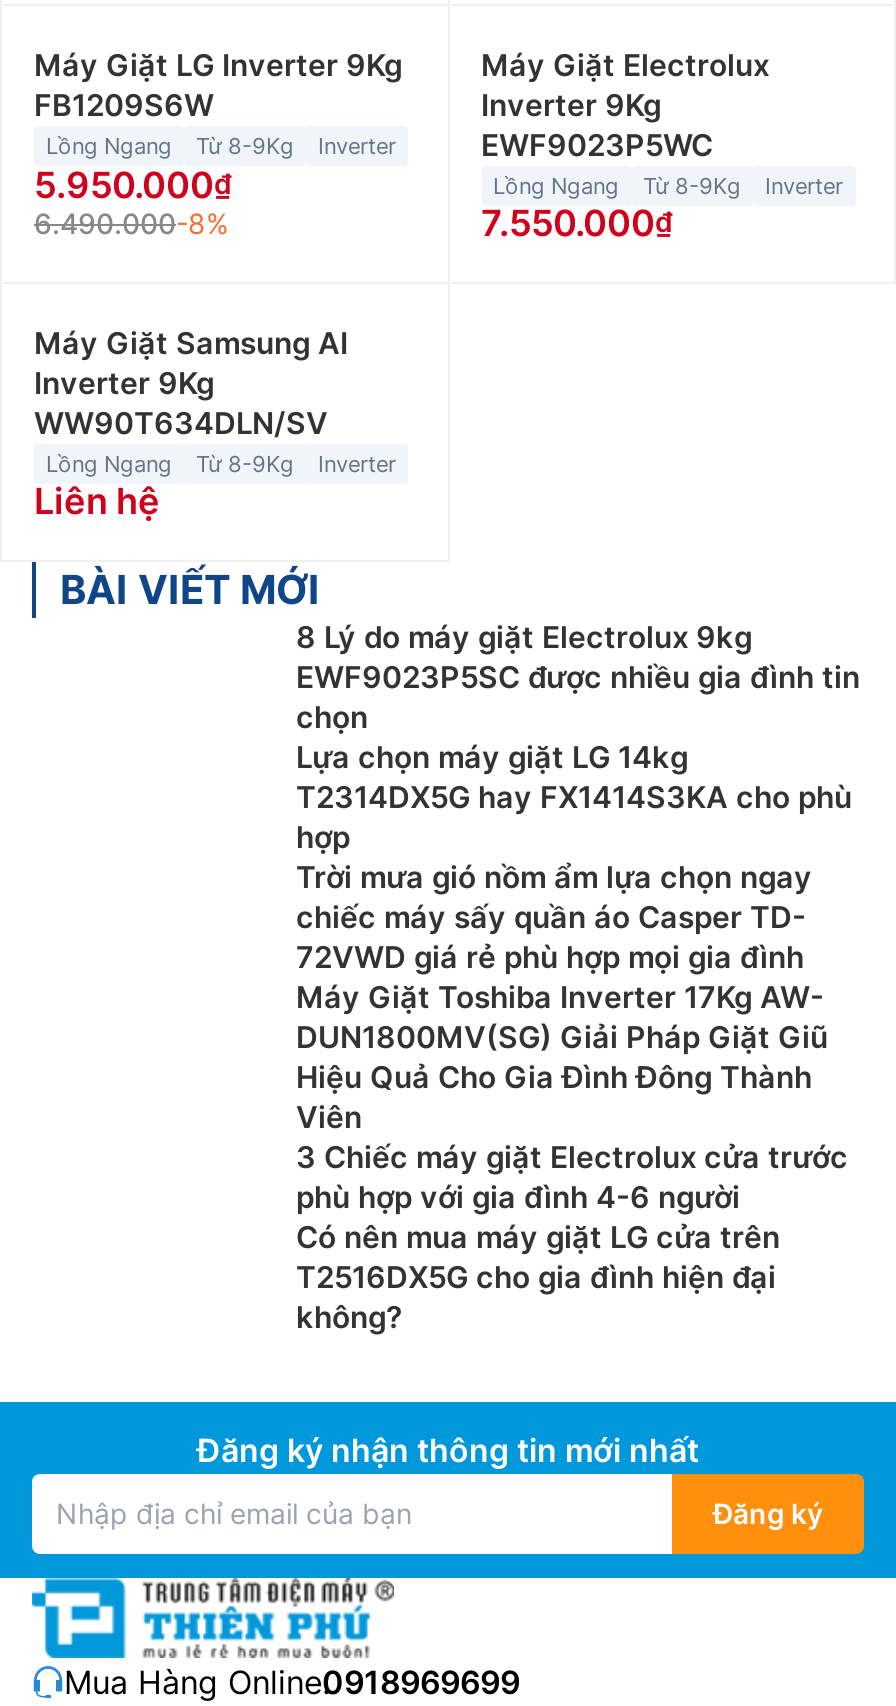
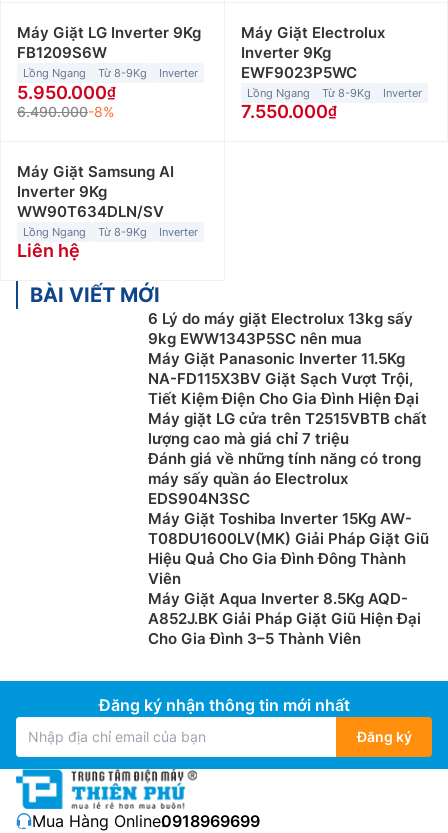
[296,618,860,1056] 8 Lý do máy giặt Electrolux 9kg | EWF9023P5SC được nhiều gia đình tin | chọn | Lựa chọn máy giặt LG 14kg | T2314DX5G hay FX1414S3KA cho phù | hợp | Trời mưa gió nồm ẩm lựa chọn ngay | chiếc máy sấy quần áo Casper TD- | 72VWD giá rẻ phù hợp mọi gia đình | Máy Giặt Toshiba Inverter 17Kg AW- | DUN1800MV(SG) Giải Pháp Giặt Giũ -> [148,309,429,548] 6 Lý do máy giặt Electrolux 13kg sấy | 9kg EWW1343P5SC nên mua | Máy Giặt Panasonic Inverter 11.5Kg | NA-FD115X3BV Giặt Sạch Vượt Trội, | Tiết Kiệm Điện Cho Gia Đình Hiện Đại | Máy giặt LG cửa trên T2515VBTB chất | lượng cao mà giá chỉ 7 triệu | Đánh giá về những tính năng có trong | máy sấy quần áo Electrolux | EDS904N3SC | Máy Giặt Toshiba Inverter 15Kg AW- | T08DU1600LV(MK) Giải Pháp Giặt Giũ
moved [296,1058,812,1136] -> [148,549,406,588]: Hiệu Quả Cho Gia Đình Đông Thành | Viên
[296,1138,848,1336] 3 Chiếc máy giặt Electrolux cửa trước | phù hợp với gia đình 4-6 người | Có nên mua máy giặt LG cửa trên | T2516DX5G cho gia đình hiện đại | không? -> [148,589,421,648] Máy Giặt Aqua Inverter 8.5Kg AQD- | A852J.BK Giải Pháp Giặt Giũ Hiện Đại | Cho Gia Đình 3–5 Thành Viên

